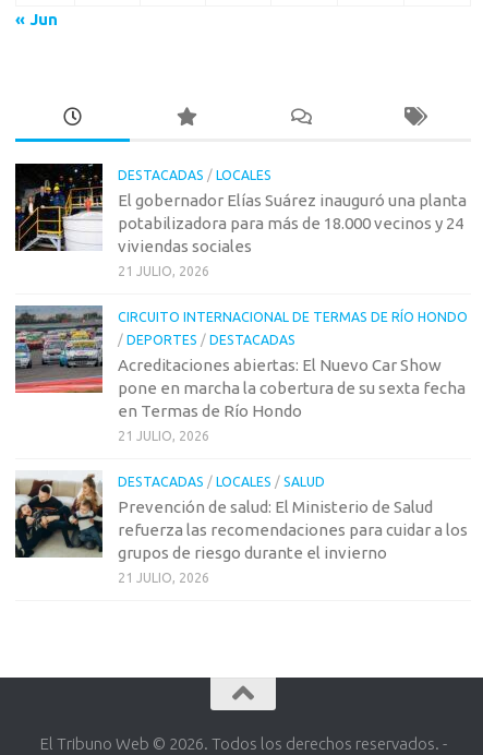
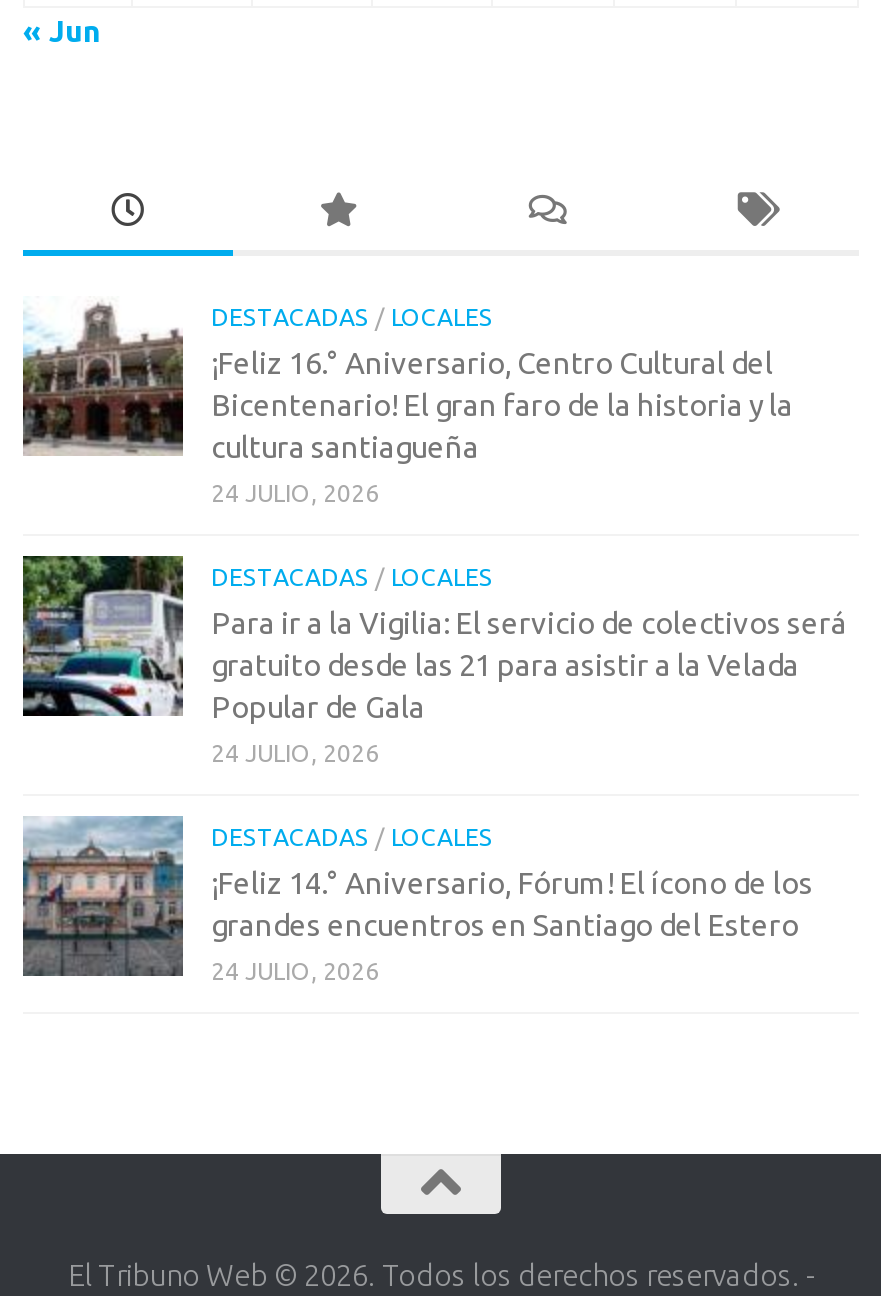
[14,163,468,585] [image] | El gobernador Elías Suárez inauguró una planta | potabilizadora para más de 18.000 vecinos y 24 | viviendas sociales | 21 JULIO, 2026 | CIRCUITO INTERNACIONAL DE TERMAS DE RÍO HONDO | / DEPORTES / DESTACADAS | Acreditaciones abiertas: El Nuevo Car Show | pone en marcha la cobertura de su sexta fecha | en Termas de Río Hondo | 21 JULIO, 2026 | DESTACADAS / LOCALES / SALUD | Prevención de salud: El Ministerio de Salud | refuerza las recomendaciones para cuidar a los | grupos de riesgo durante el invierno | 21 JULIO, 2026 -> [21,296,847,984] [image] | ¡Feliz 16.° Aniversario, Centro Cultural del | Bicentenario! El gran faro de la historia y la | cultura santiagueña | 24 JULIO, 2026 | DESTACADAS / LOCALES | Para ir a la Vigilia: El servicio de colectivos será | gratuito desde las 21 para asistir a la Velada | Popular de Gala | 24 JULIO, 2026 | DESTACADAS / LOCALES | ¡Feliz 14.° Aniversario, Fórum! El ícono de los | grandes encuentros en Santiago del Estero | 24 JULIO, 2026
[14,304,102,394] [image] -> [21,554,183,718] [image]
[14,472,102,559] [image] -> [21,814,183,978] [image]

